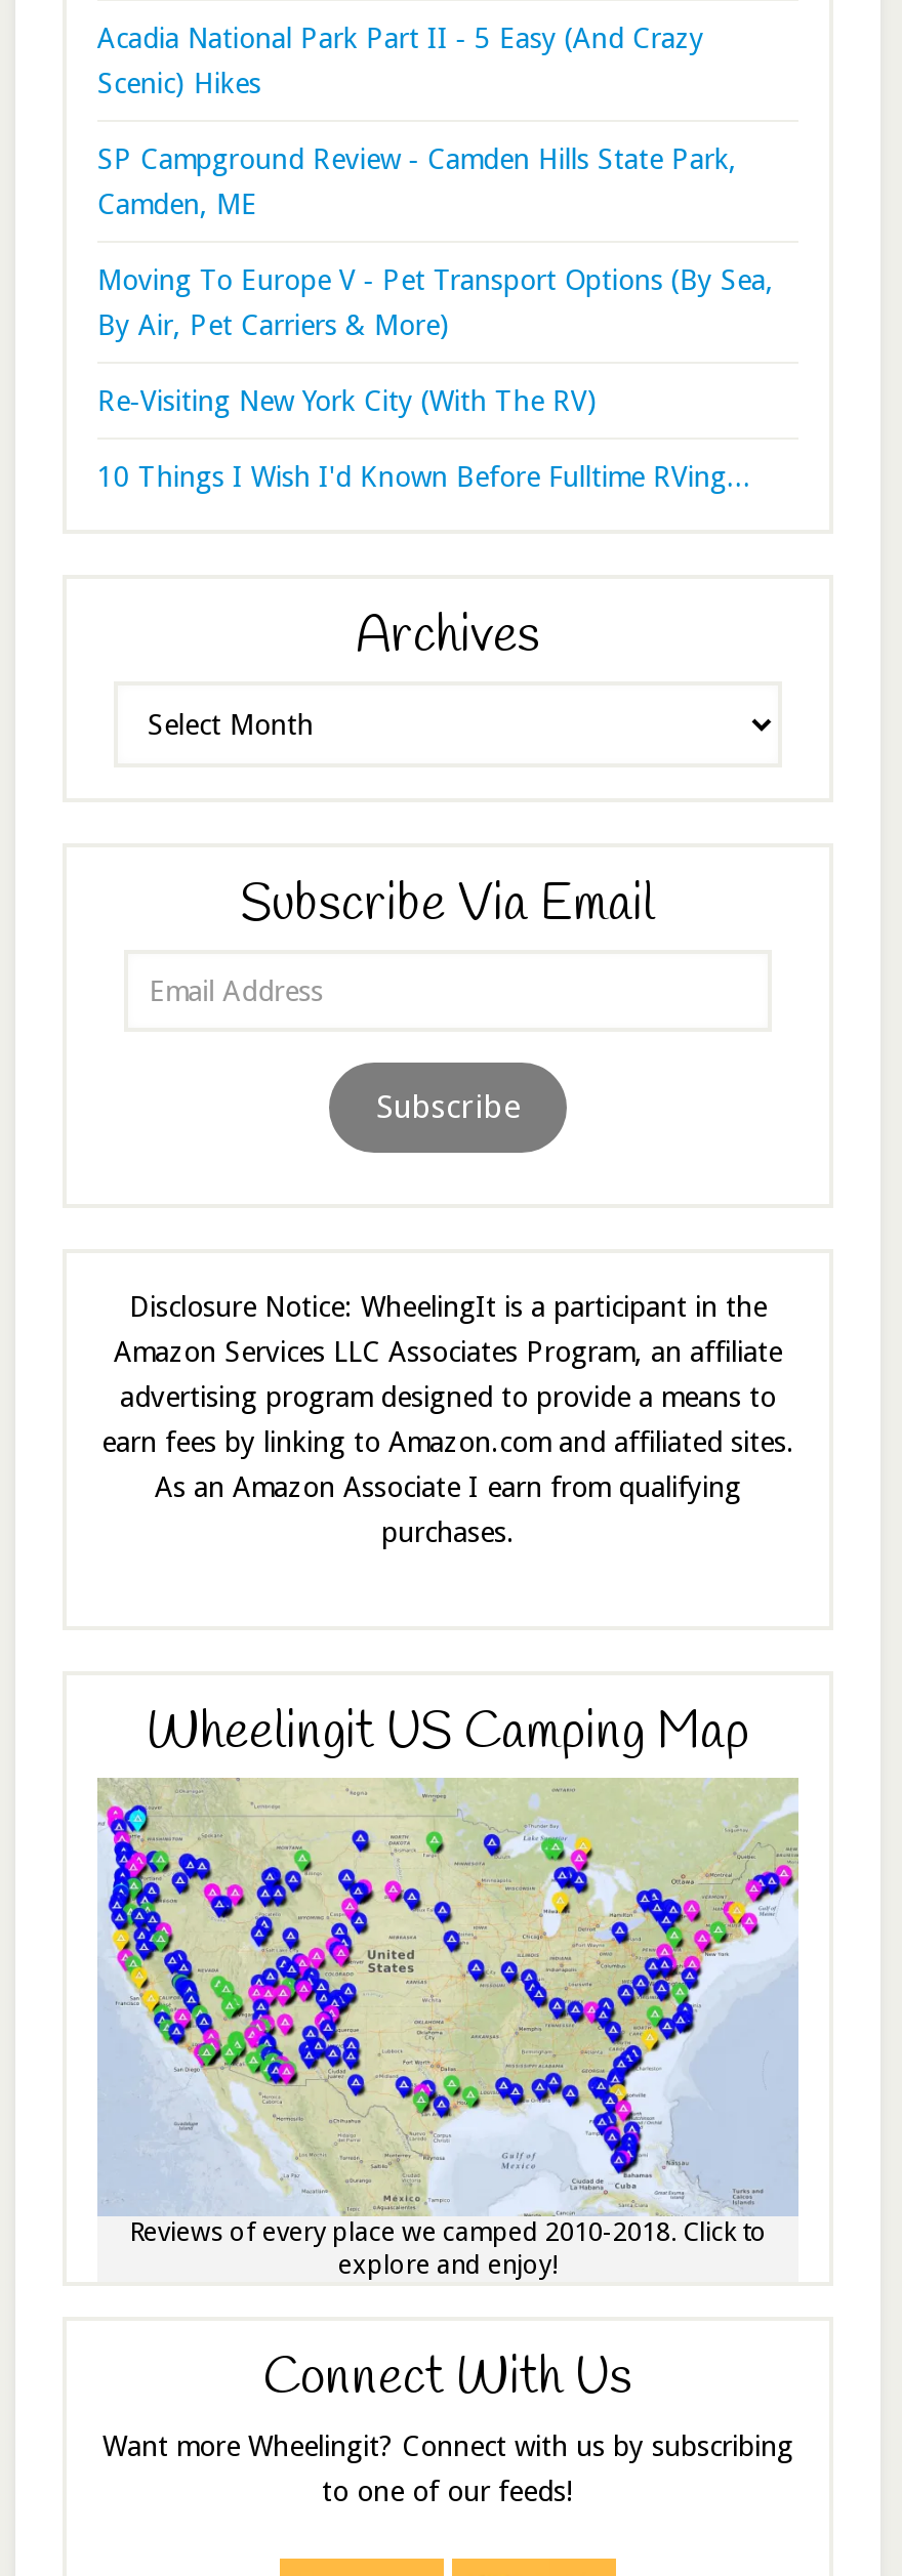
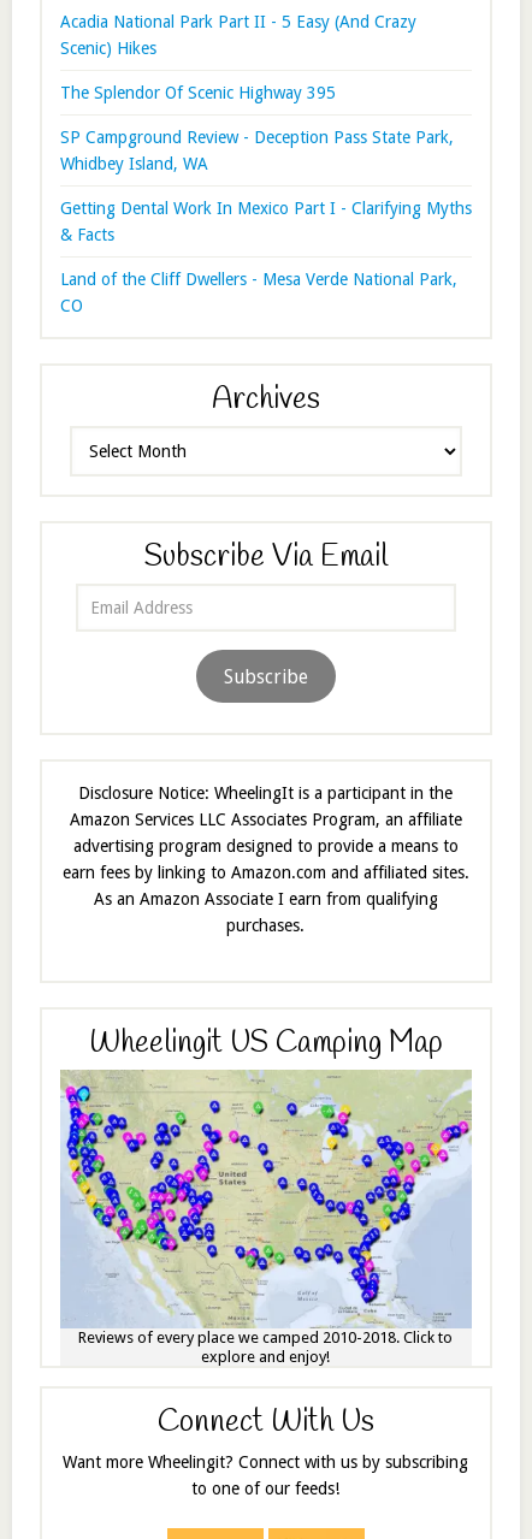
[97,142,737,219] SP Campground Review - Camden Hills State Park, | Camden, ME -> [60,83,336,102] The Splendor Of Scenic Highway 395
[97,263,773,340] Moving To Europe V - Pet Transport Options (By Sea, | By Air, Pet Carriers & More) -> [60,128,454,173] SP Campground Review - Deception Pass State Park, | Whidbey Island, WA
[97,383,597,416] Re-Visiting New York City (With The RV) -> [60,199,472,244] Getting Dental Work In Mexico Part I - Clarifying Myths | & Facts
[97,459,751,492] 10 Things I Wish I'd Known Before Fulltime RVing... -> [60,270,457,315] Land of the Cliff Dwellers - Mesa Verde National Park, | CO

